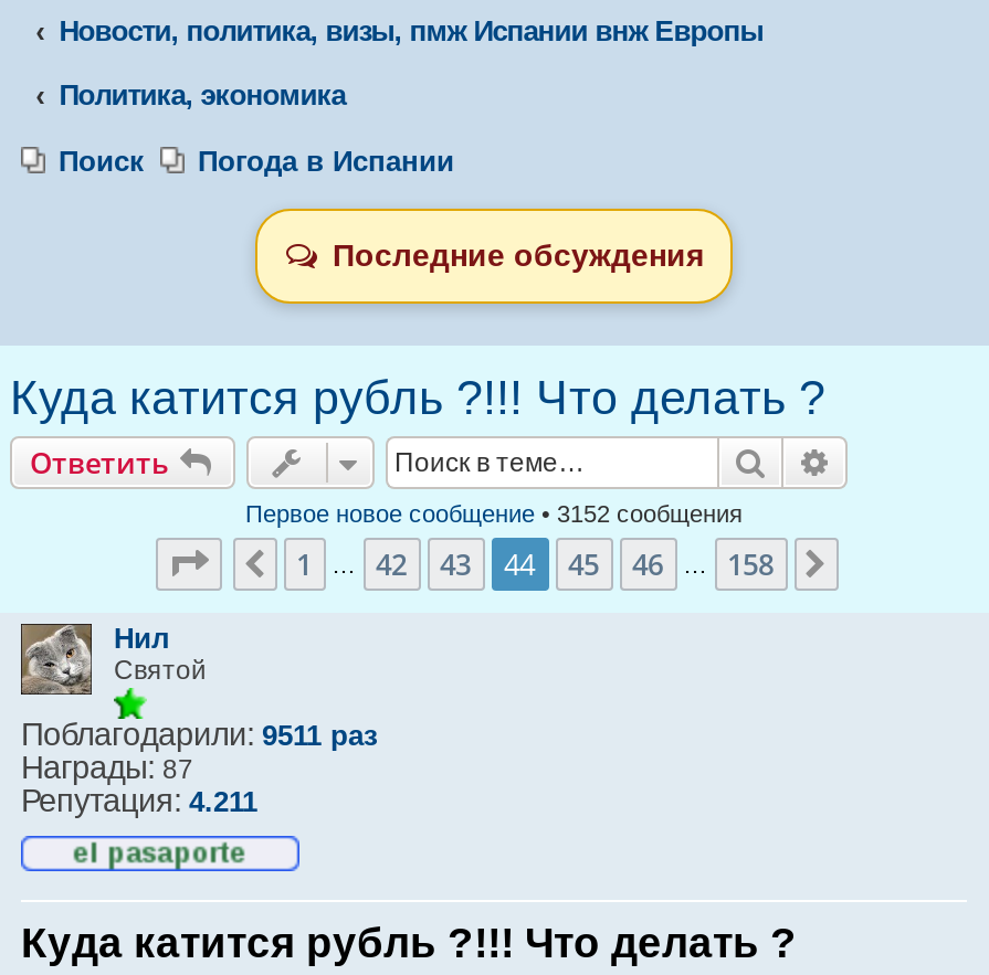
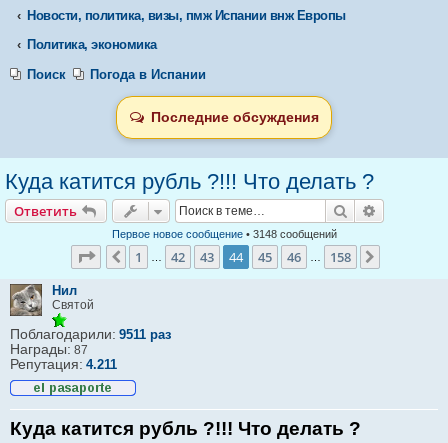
[245,500,743,527] Первое новое сообщение • 3152 сообщения -> [111,228,336,240] Первое новое сообщение • 3148 сообщений

